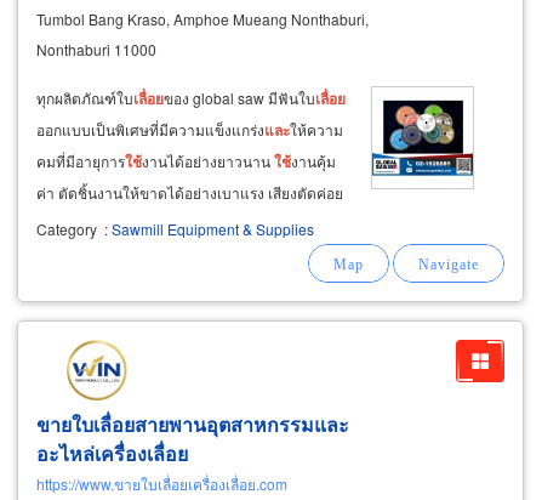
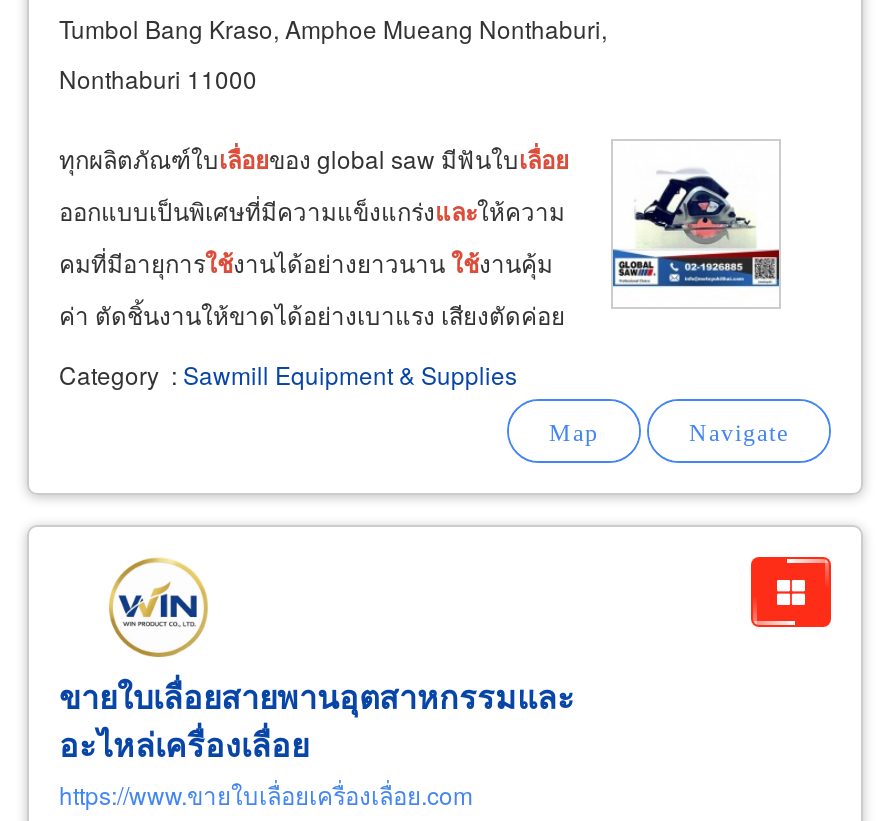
[373,100,473,176] [image] -> [617,161,779,287] [image]

